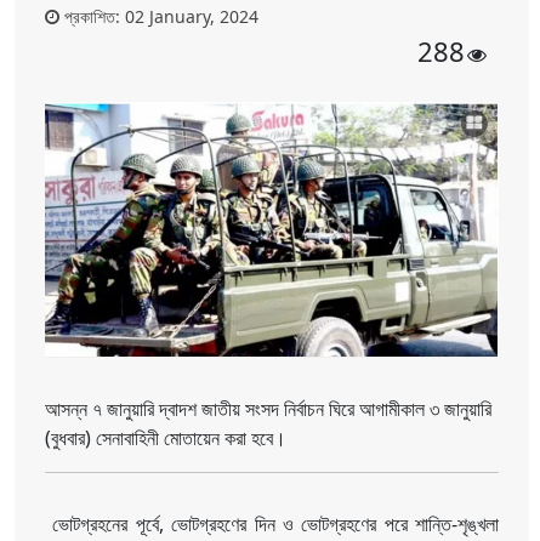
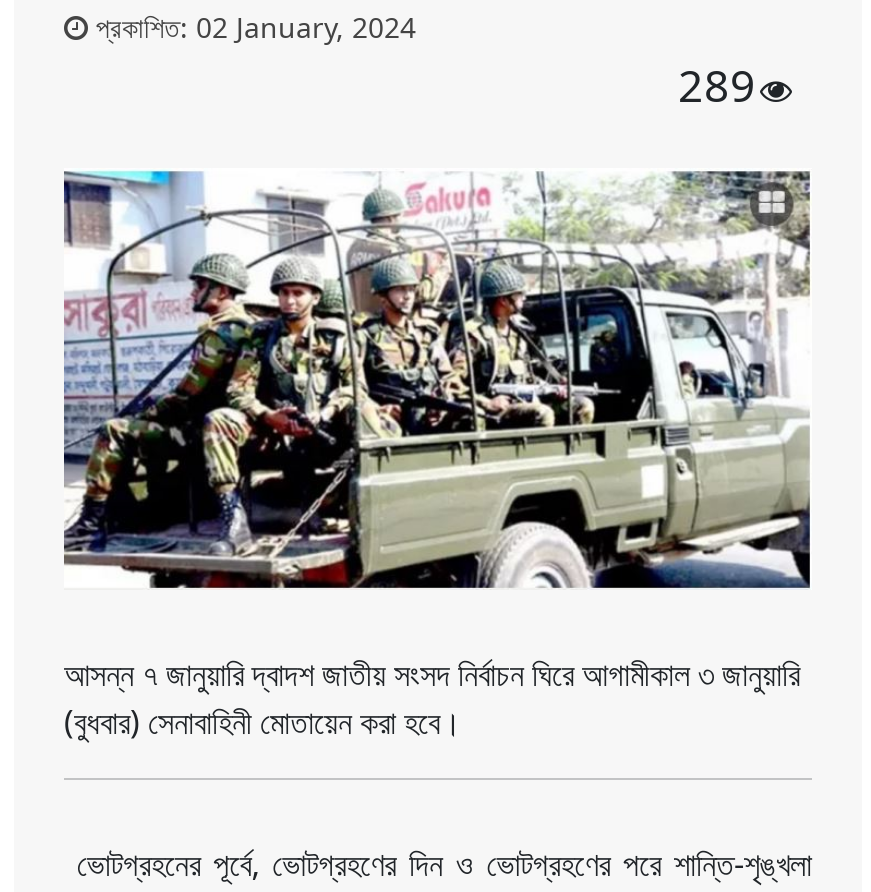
[417,33,465,70] 288 -> [678,55,756,115] 289

